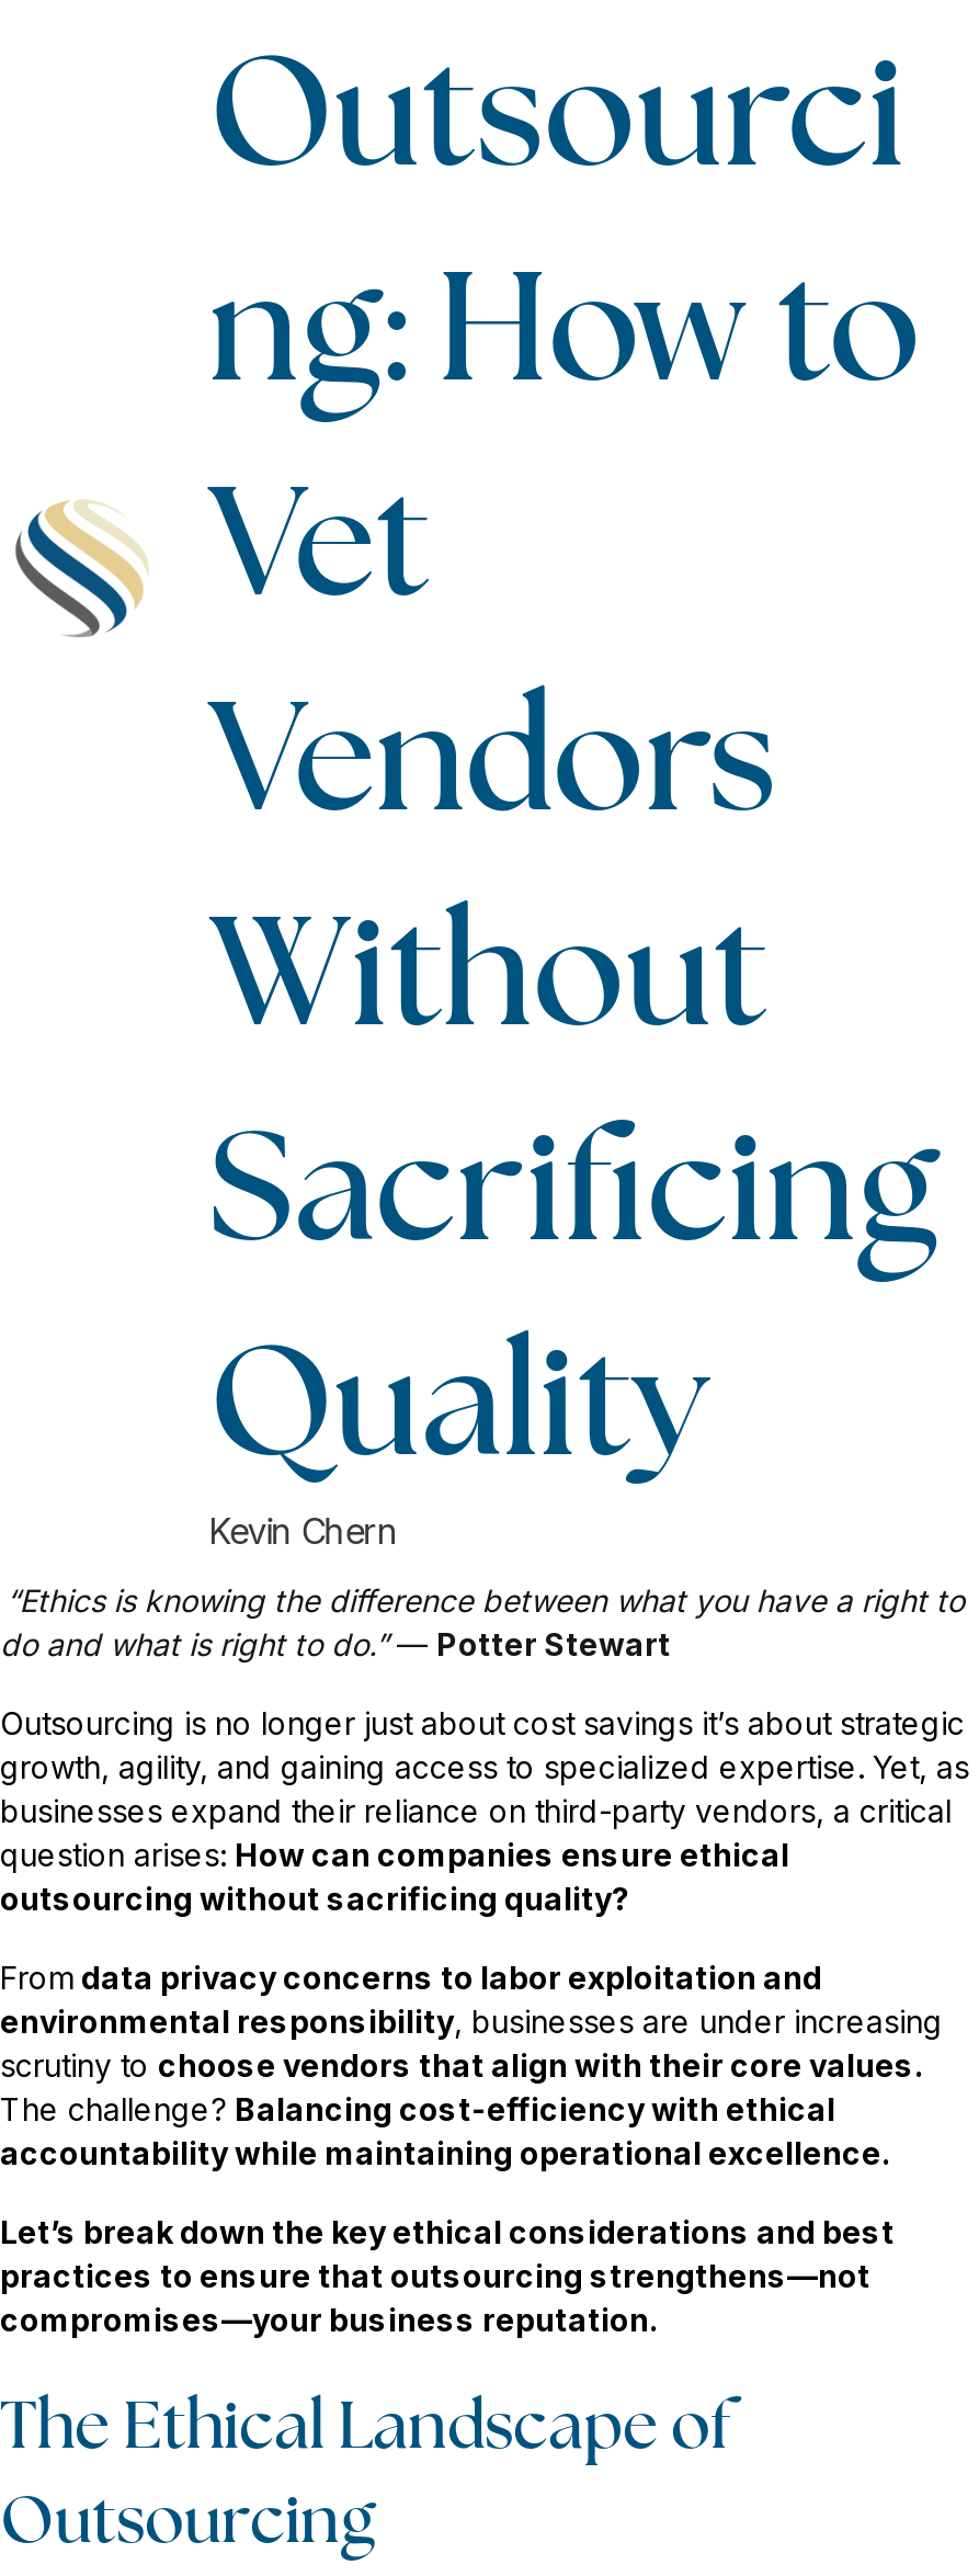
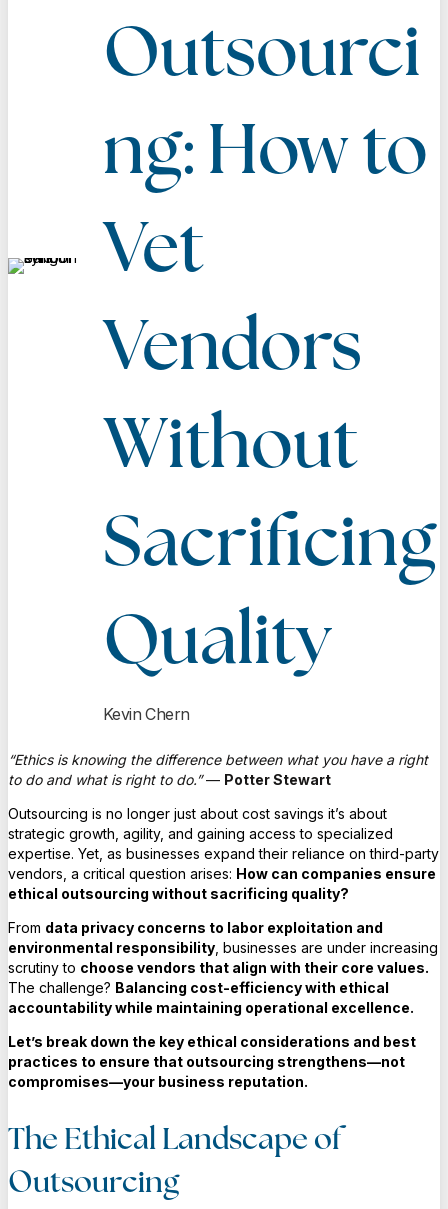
[15,500,167,638] [image] -> [6,229,77,290] [image]

